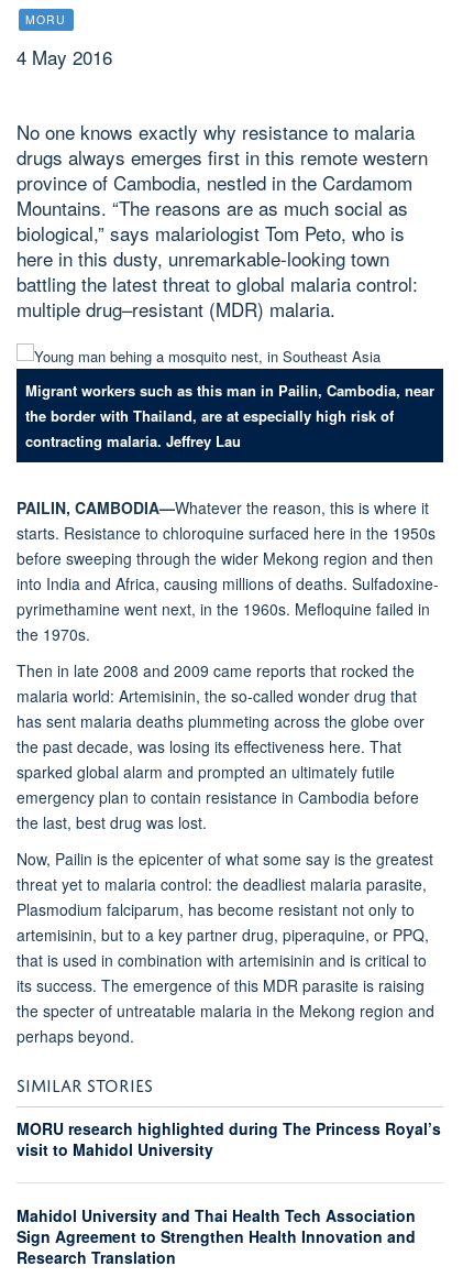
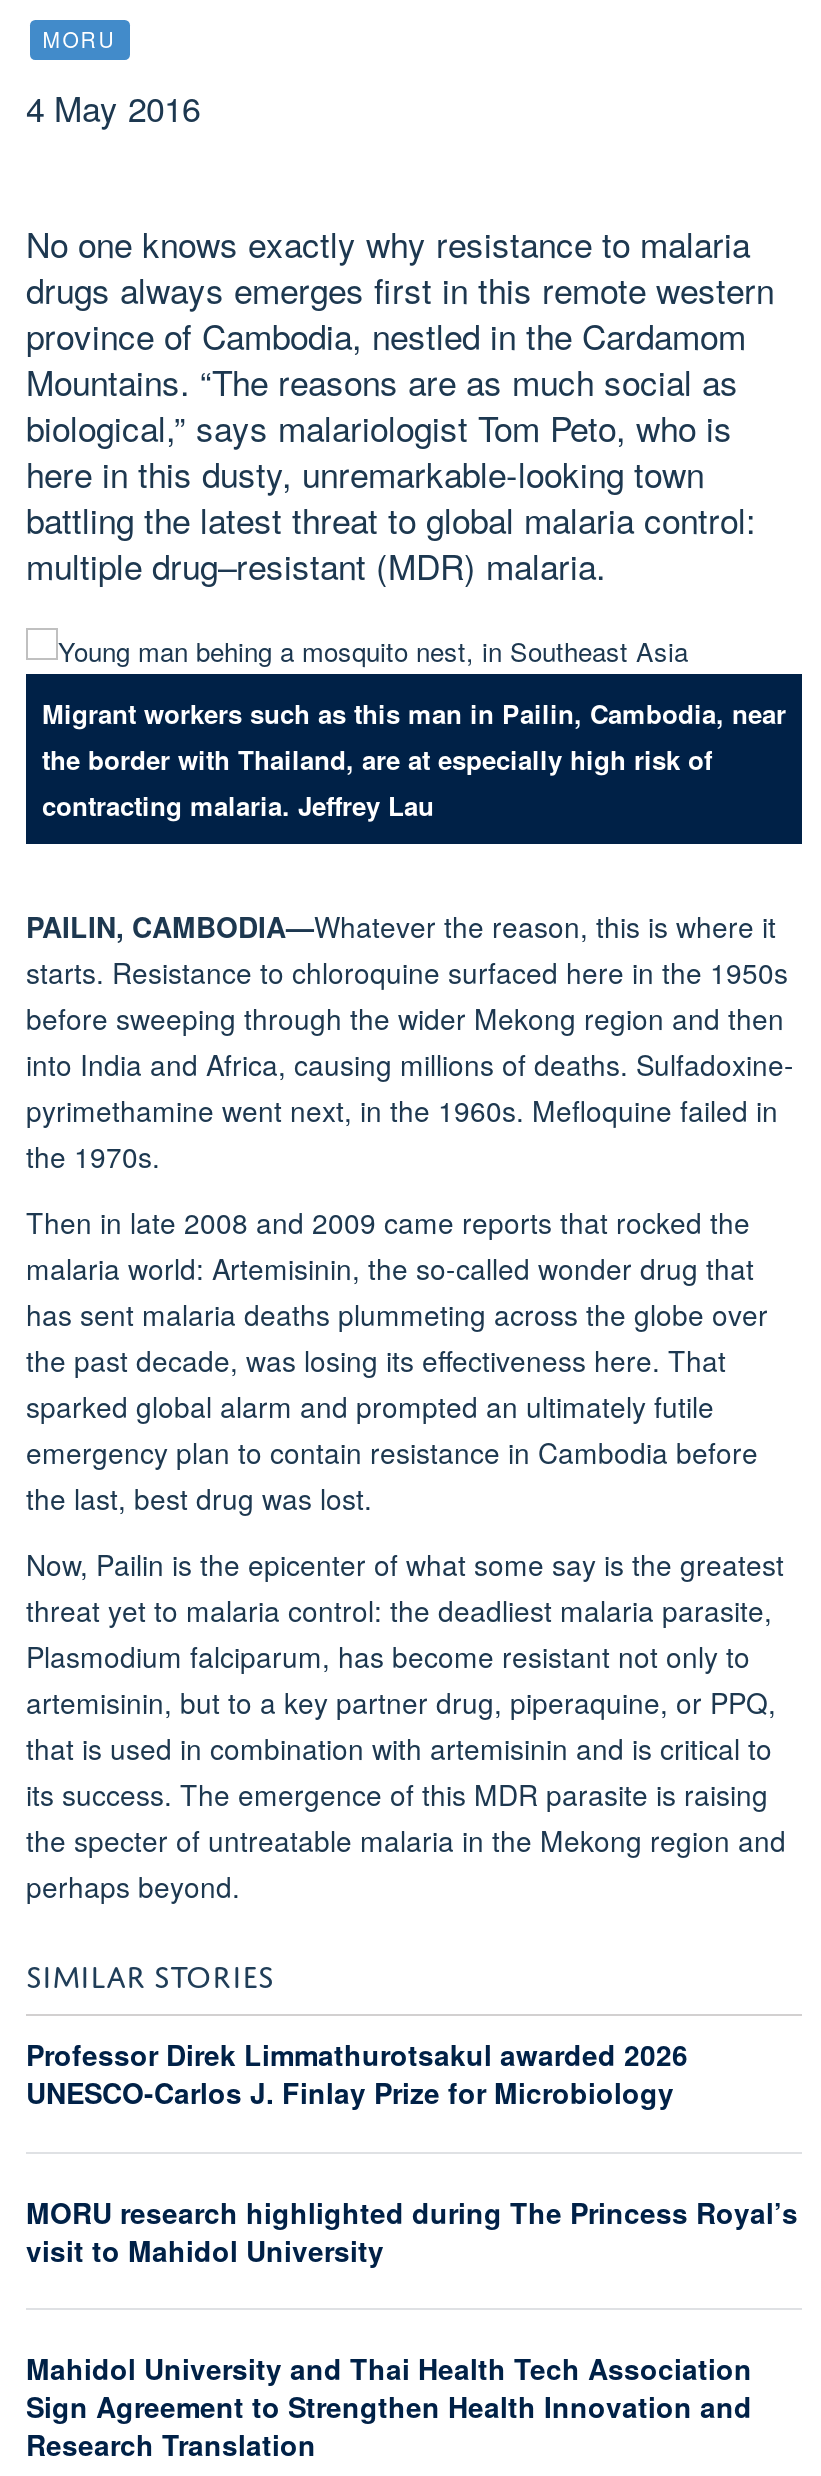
none -> [26,2033,688,2111] Professor Direk Limmathurotsakul awarded 2026 | UNESCO-Carlos J. Finlay Prize for Microbiology

